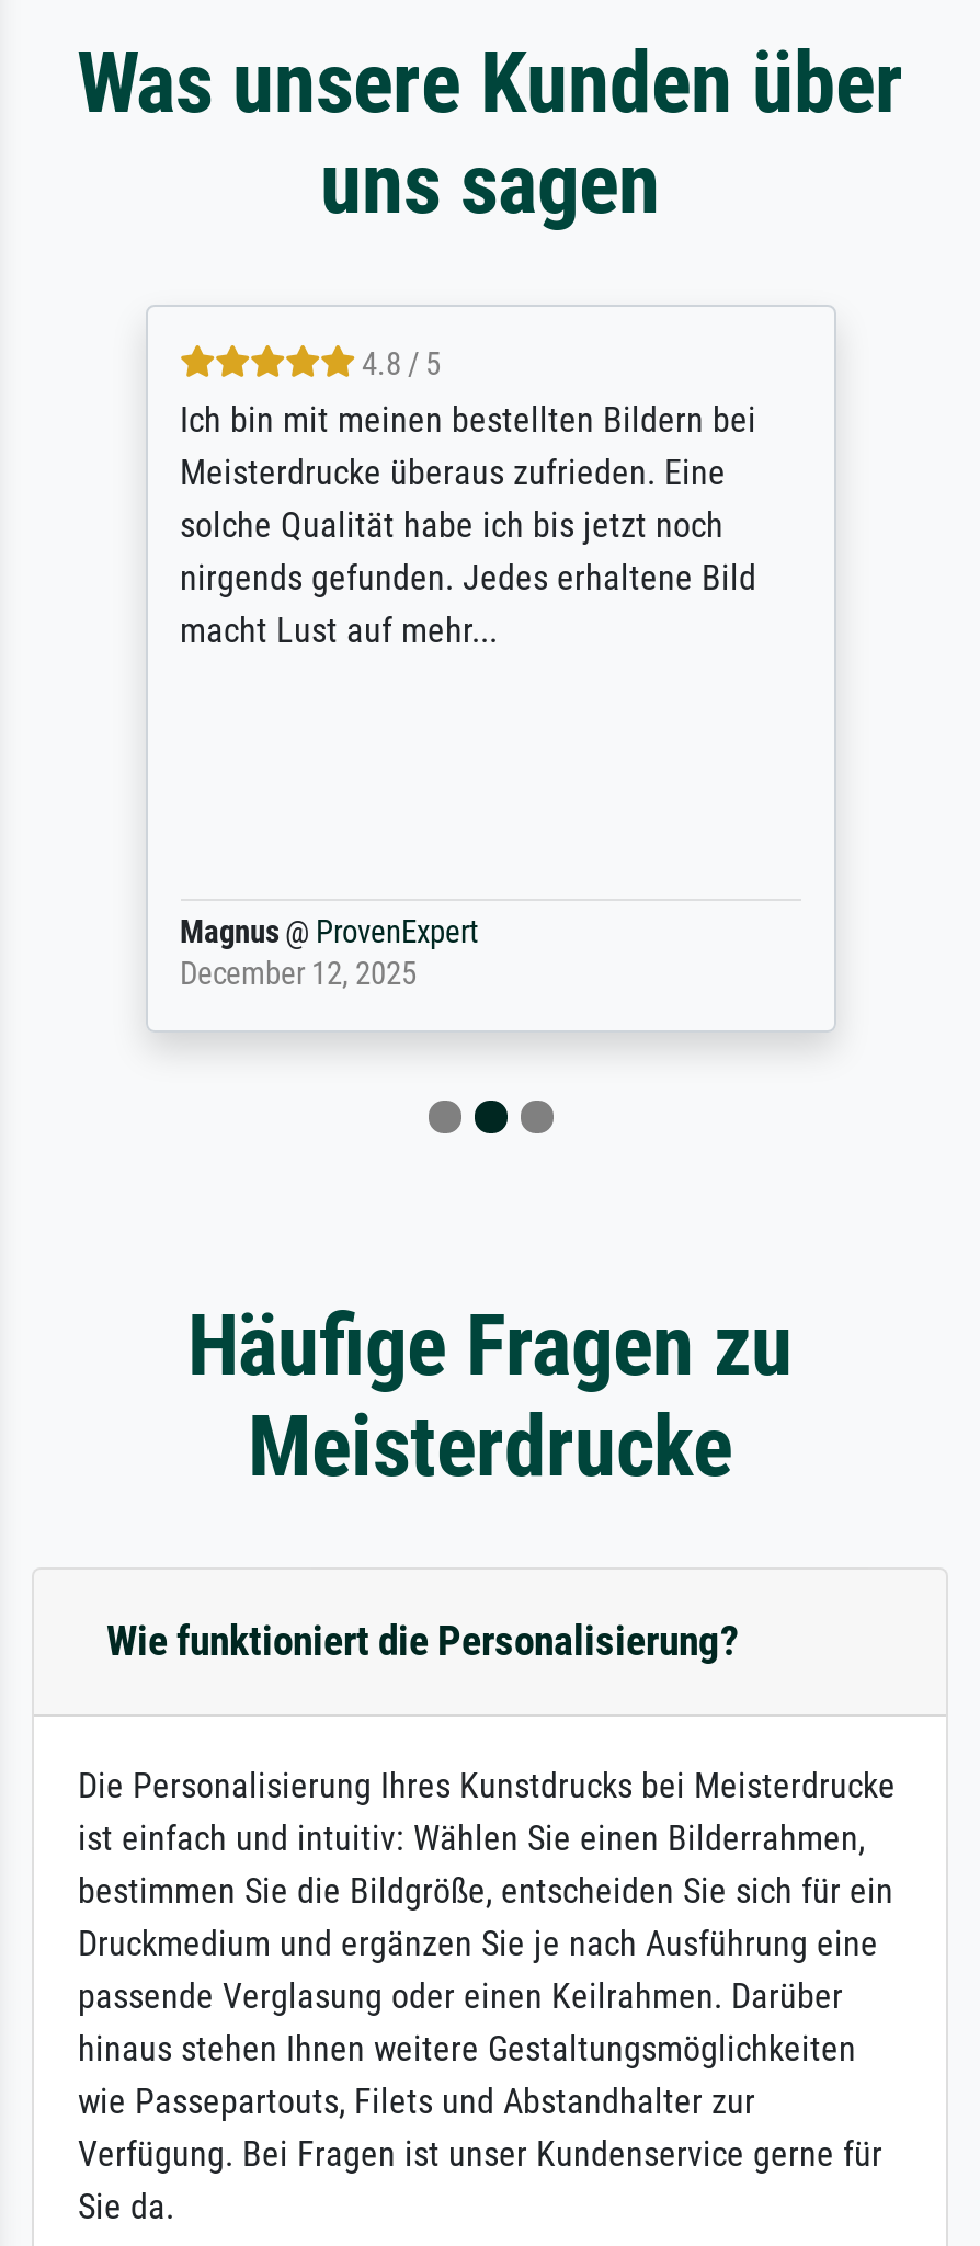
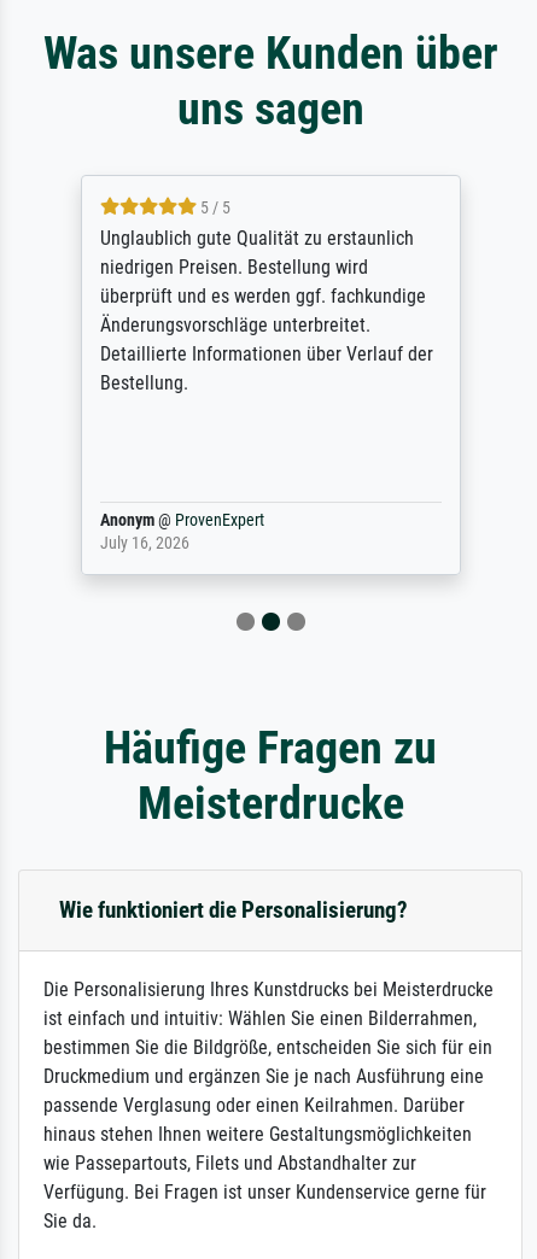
[180,346,756,650] 4.8 / 5 | Ich bin mit meinen bestellten Bildern bei | Meisterdrucke überaus zufrieden. Eine | solche Qualität habe ich bis jetzt noch | nirgends gefunden. Jedes erhaltene Bild | macht Lust auf mehr... -> [100,198,433,394] 5 / 5 | Unglaublich gute Qualität zu erstaunlich | niedrigen Preisen. Bestellung wird | überprüft und es werden ggf. fachkundige | Änderungsvorschläge unterbreitet. | Detaillierte Informationen über Verlauf der | Bestellung.
[180,913,478,992] Magnus @ ProvenExpert | December 12, 2025 -> [100,510,264,554] Anonym @ ProvenExpert | July 16, 2026

